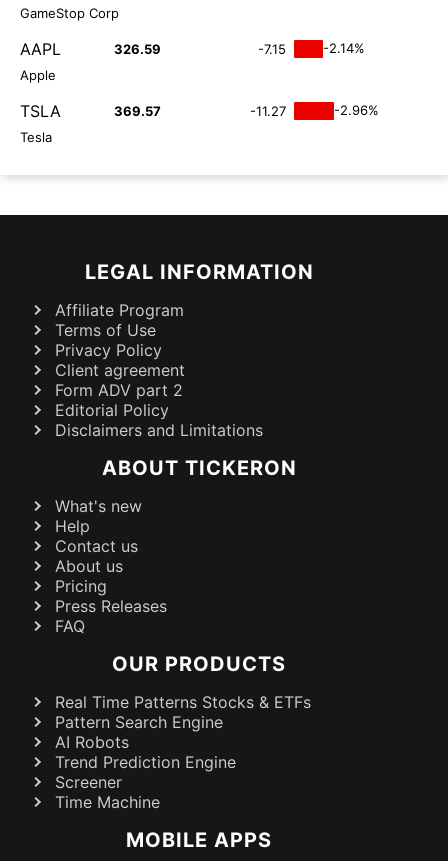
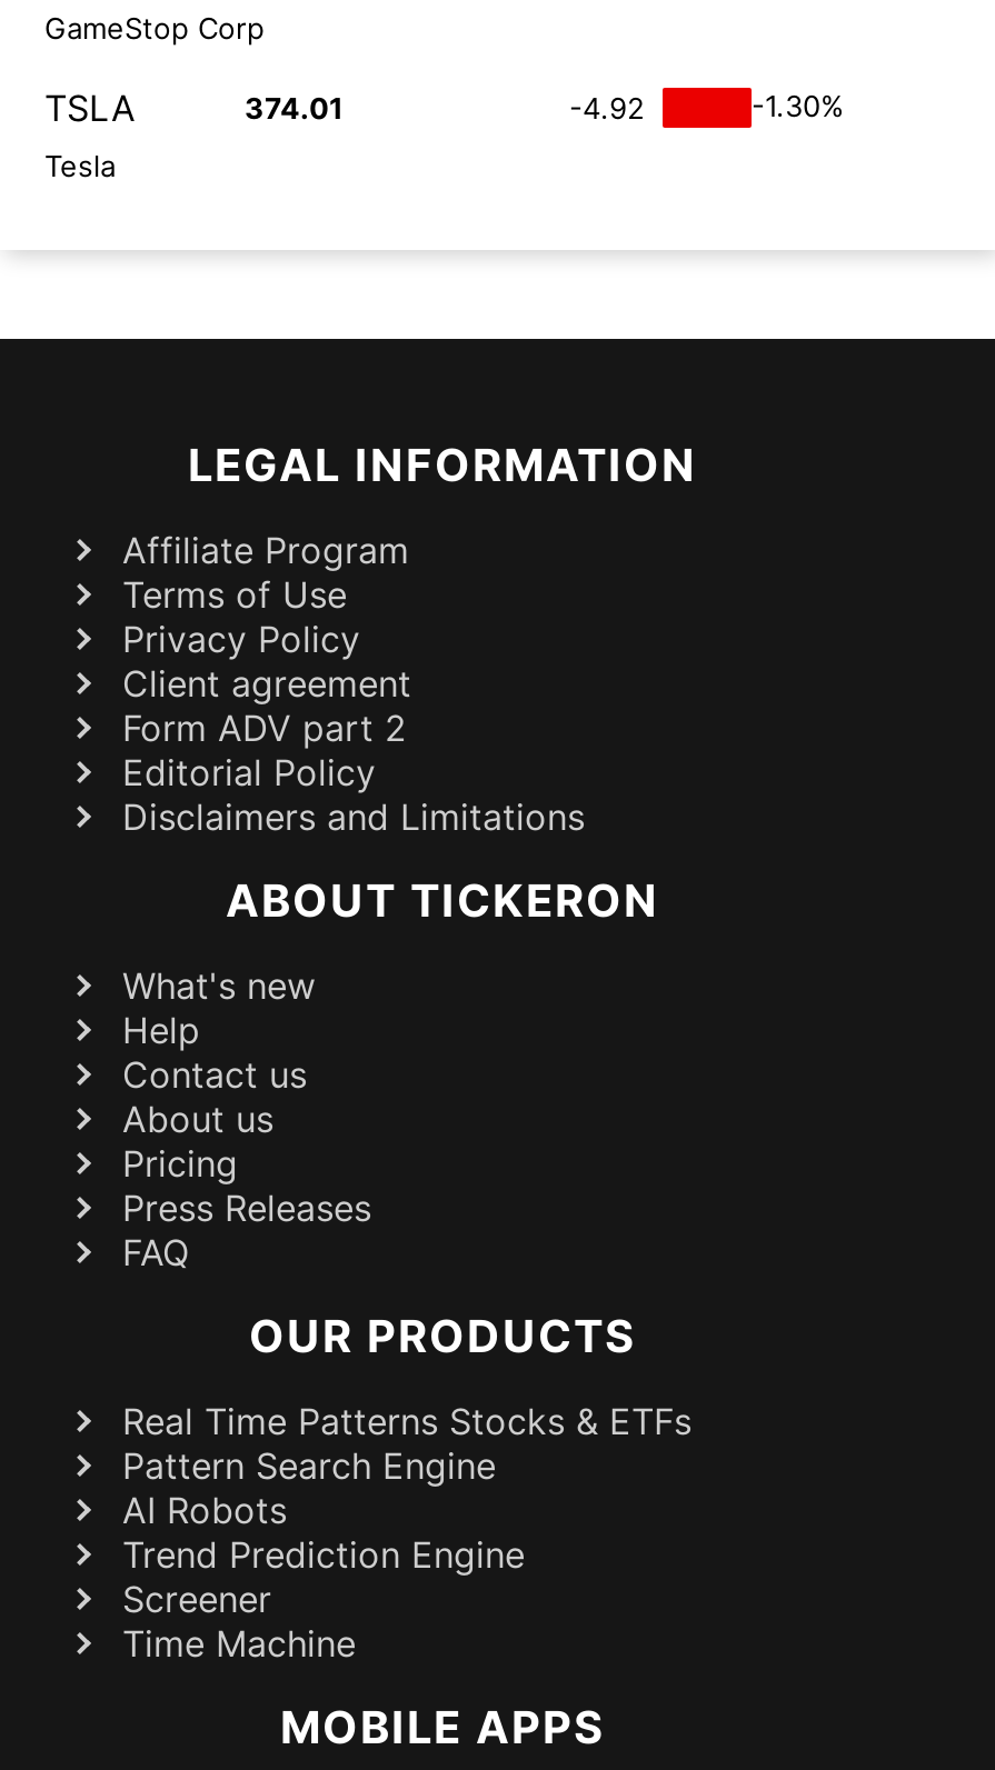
[20,39,365,83] AAPL | 326.59 | -7.15 | -2.14% | Apple -> none
[114,103,161,119] 369.57 -> [245,91,342,126] 374.01
[250,103,286,119] -11.27 -> [569,91,645,126] -4.92
[334,102,379,118] -2.96% -> [752,89,845,124] -1.30%

